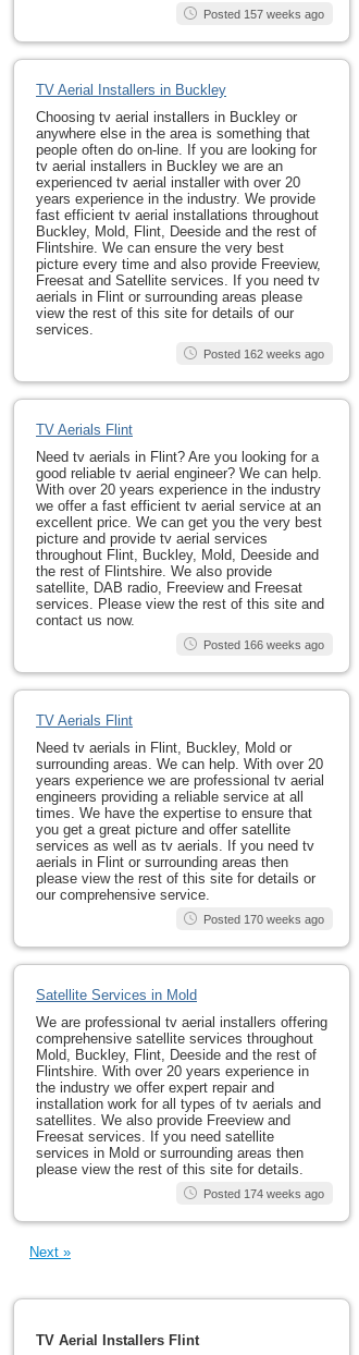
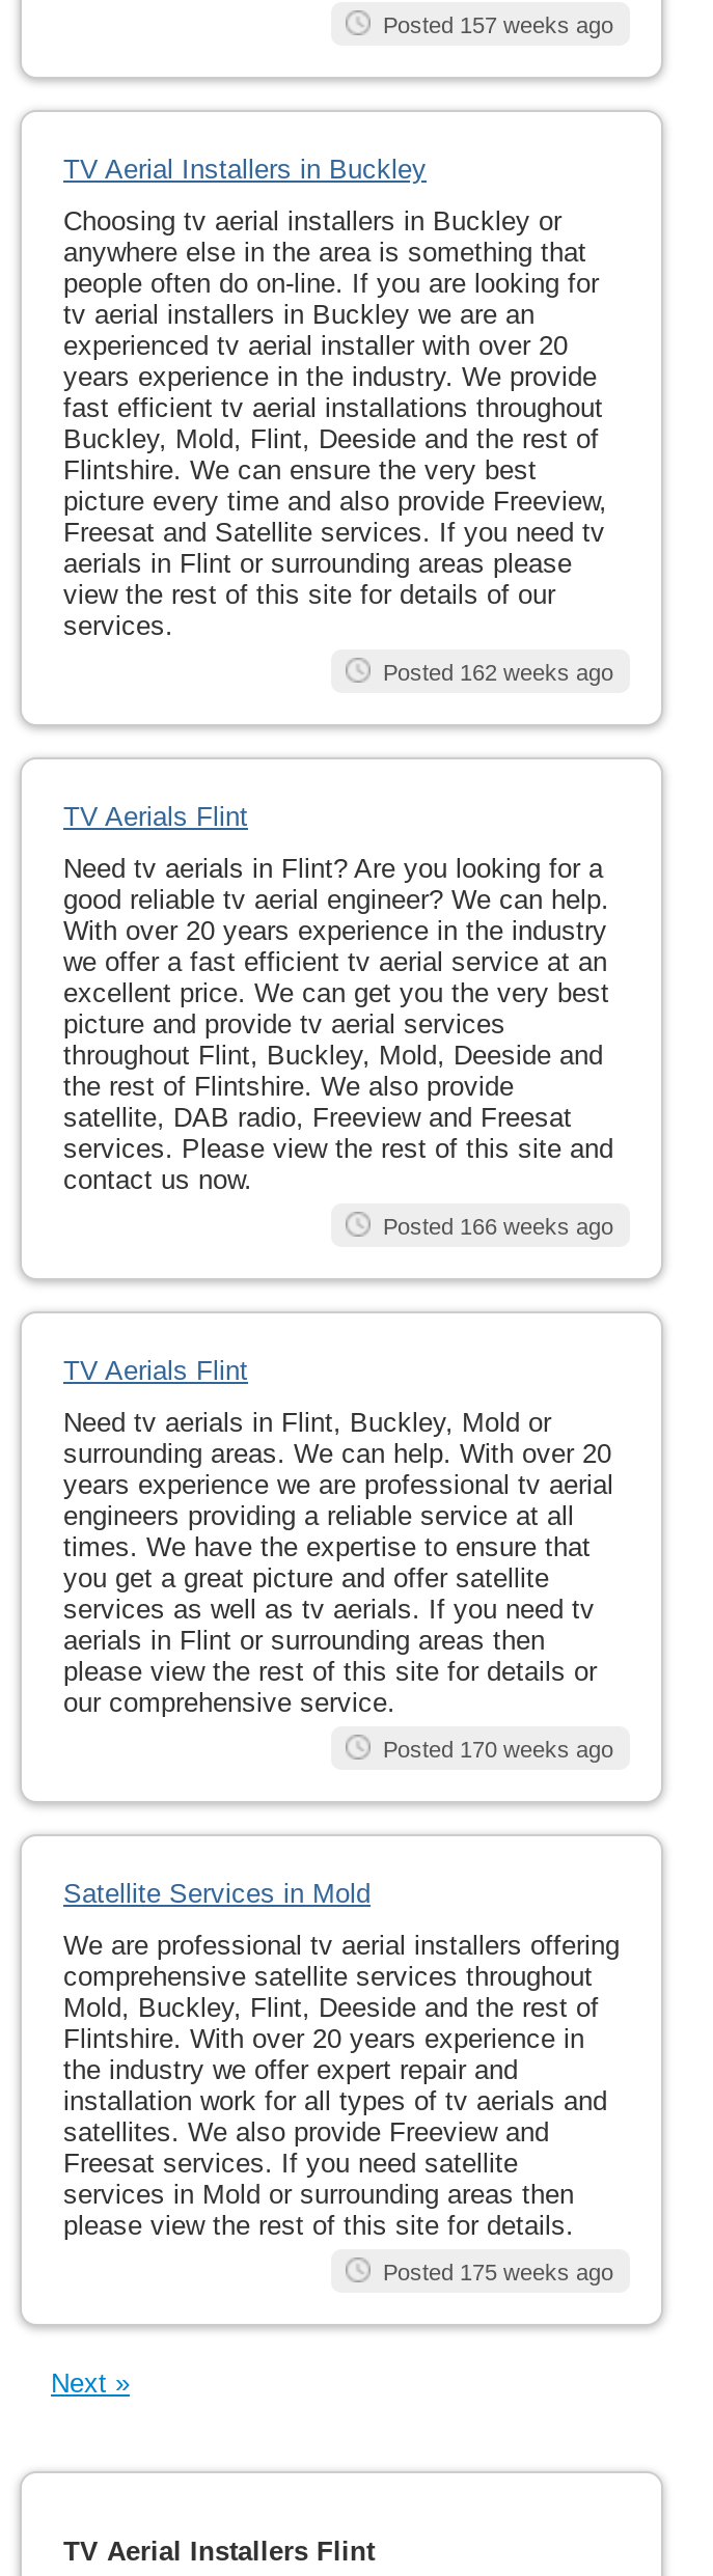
[203,1187,324,1200] Posted 174 weeks ago -> [383,2259,613,2283] Posted 175 weeks ago

